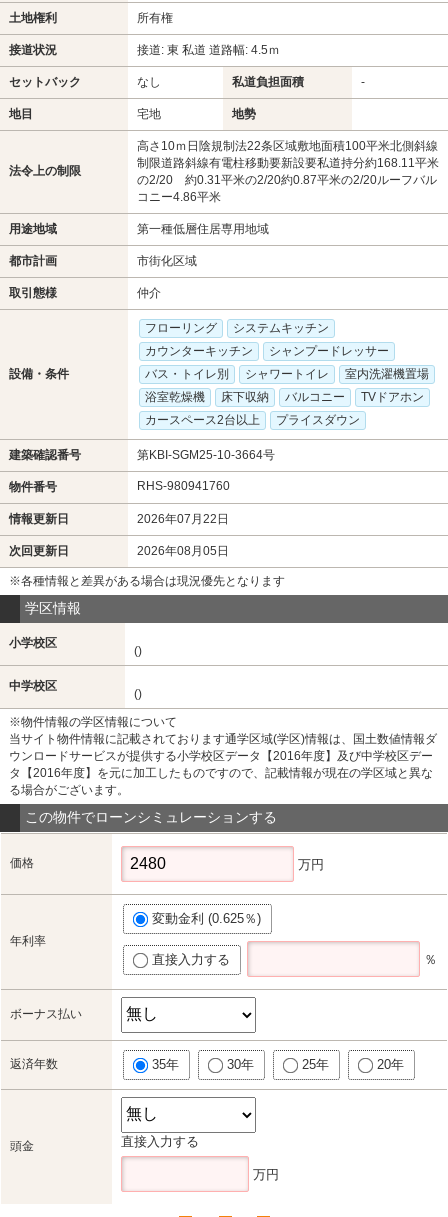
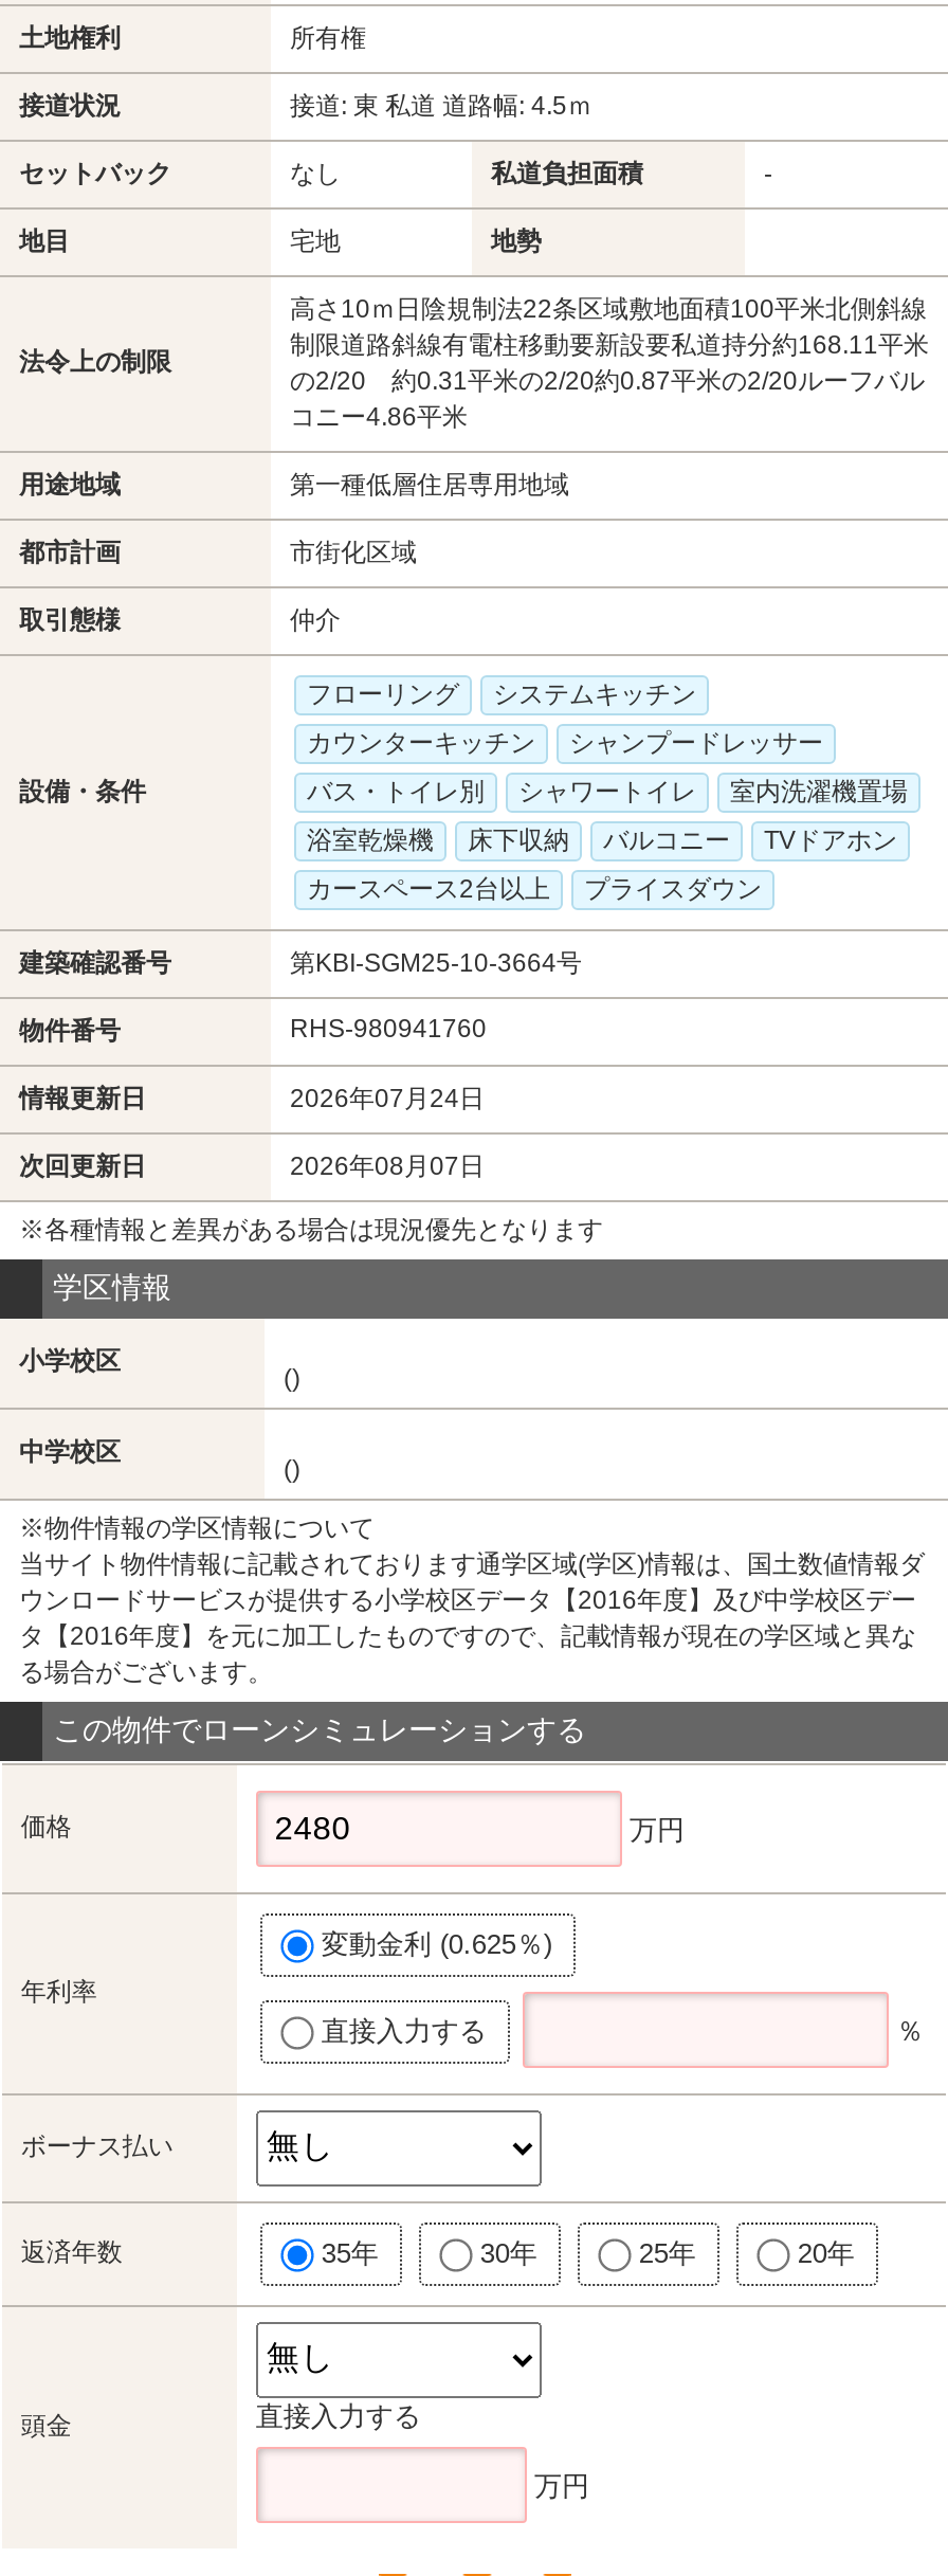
[137,512,229,526] 2026年07月22日 -> [290,1083,485,1113] 2026年07月24日
[137,544,229,558] 2026年08月05日 -> [290,1151,485,1180] 2026年08月07日

